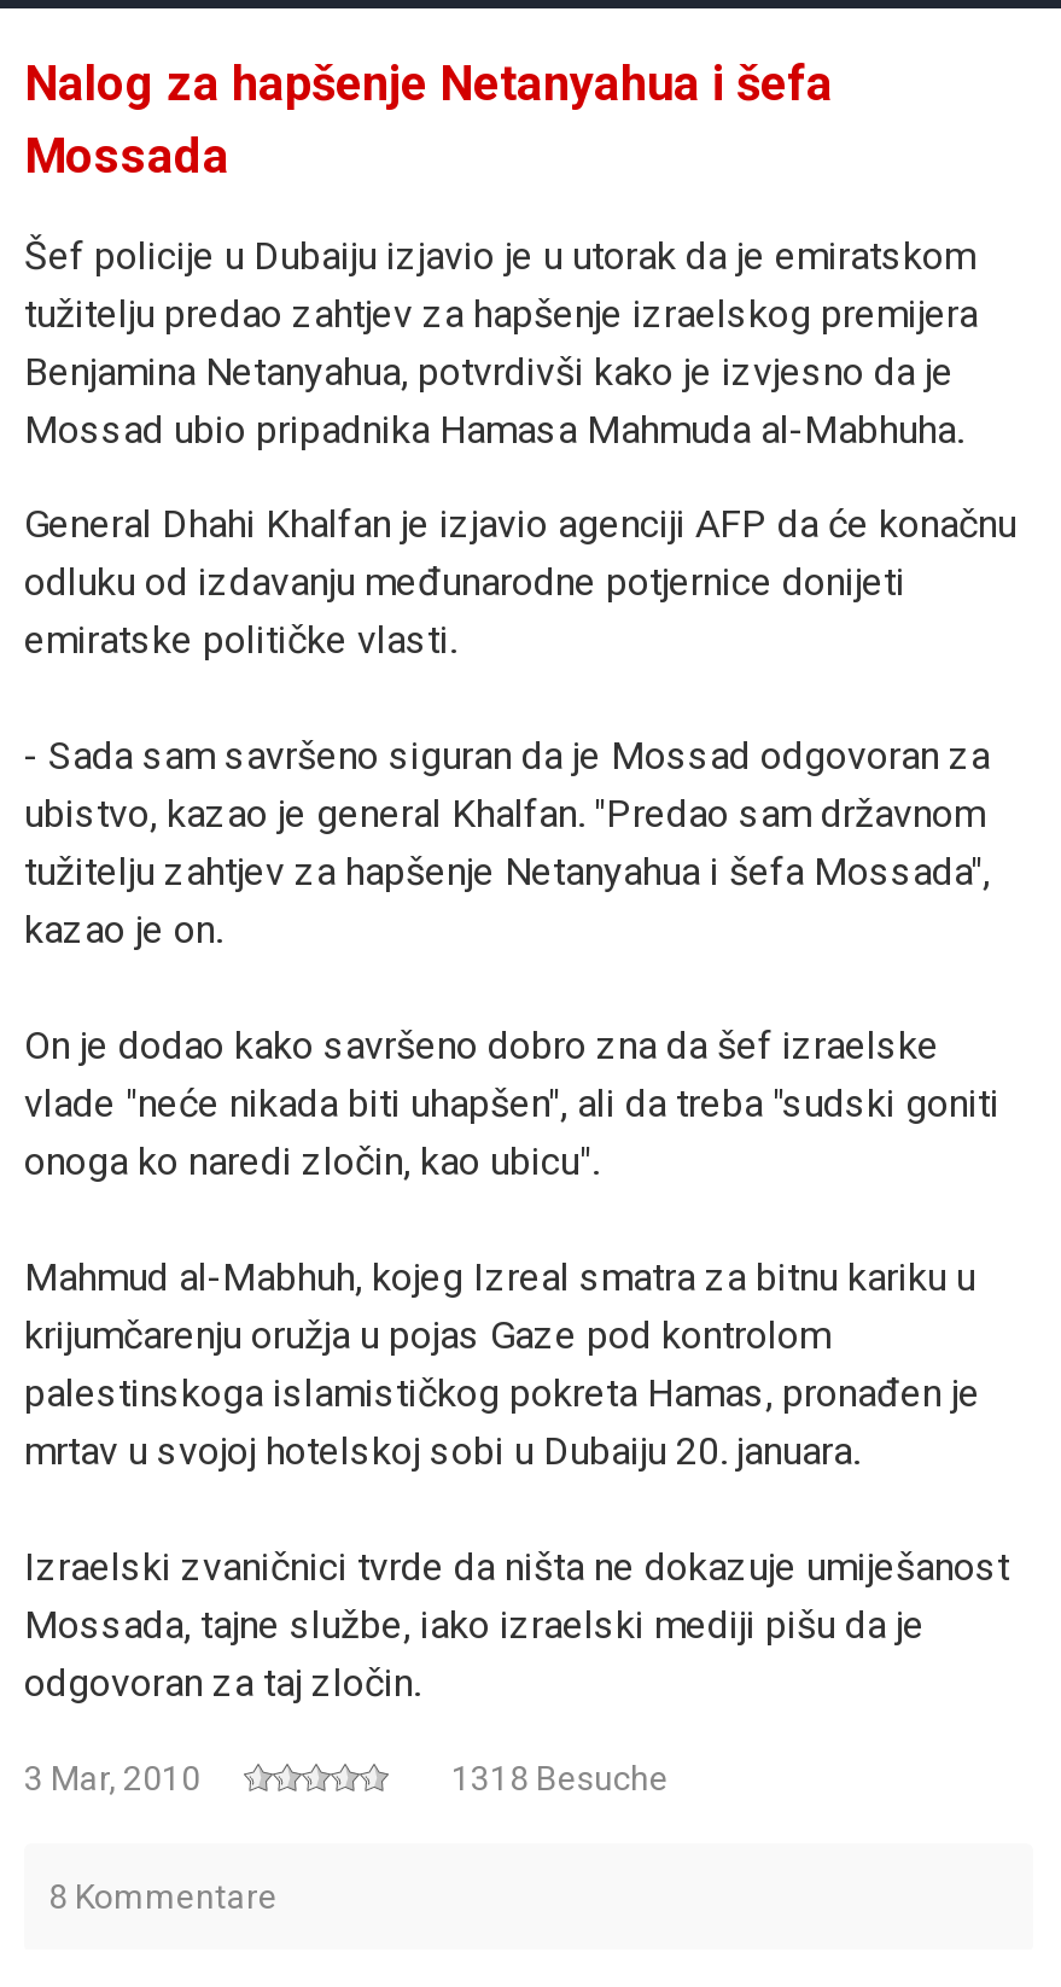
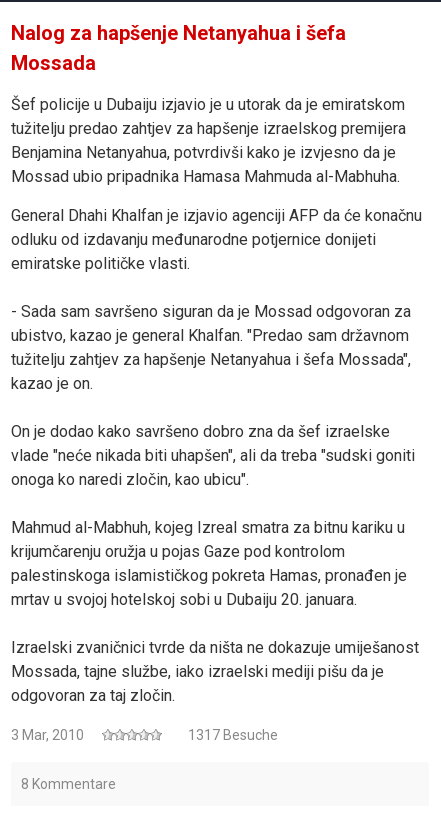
[451,1759,669,1797] 1318 Besuche -> [188,727,278,743] 1317 Besuche

